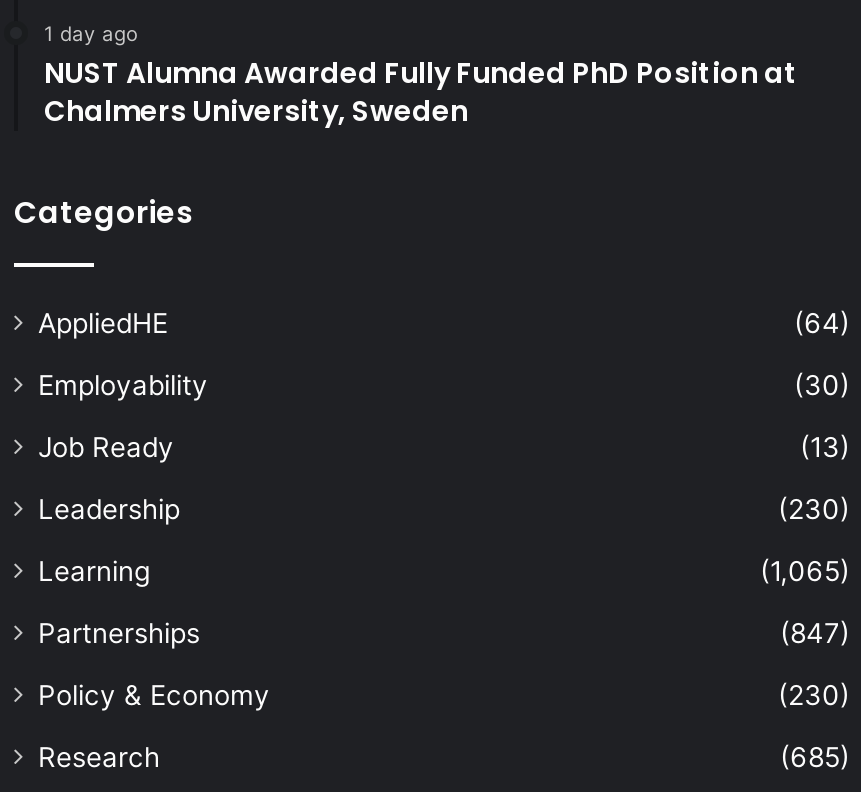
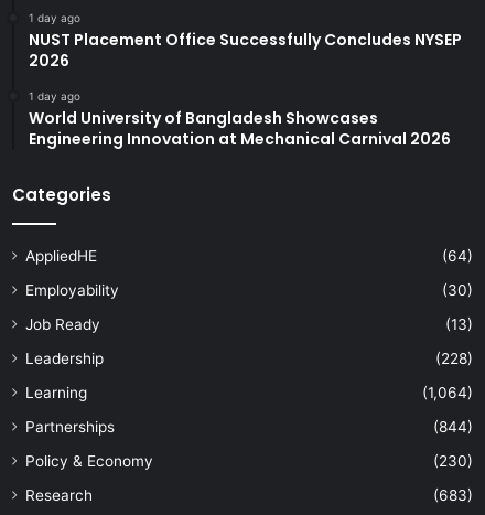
[44,52,798,130] NUST Alumna Awarded Fully Funded PhD Position at | Chalmers University, Sweden -> [29,28,462,150] NUST Placement Office Successfully Concludes NYSEP | 2026 | 1 day ago | World University of Bangladesh Showcases | Engineering Innovation at Mechanical Carnival 2026
[778,492,850,524] (230) -> [435,349,473,367] (228)
[760,554,850,586] (1,065) -> [422,383,473,401] (1,064)
[780,616,850,648] (847) -> [433,418,473,435] (844)
[780,740,850,772] (685) -> [433,486,473,504] (683)

